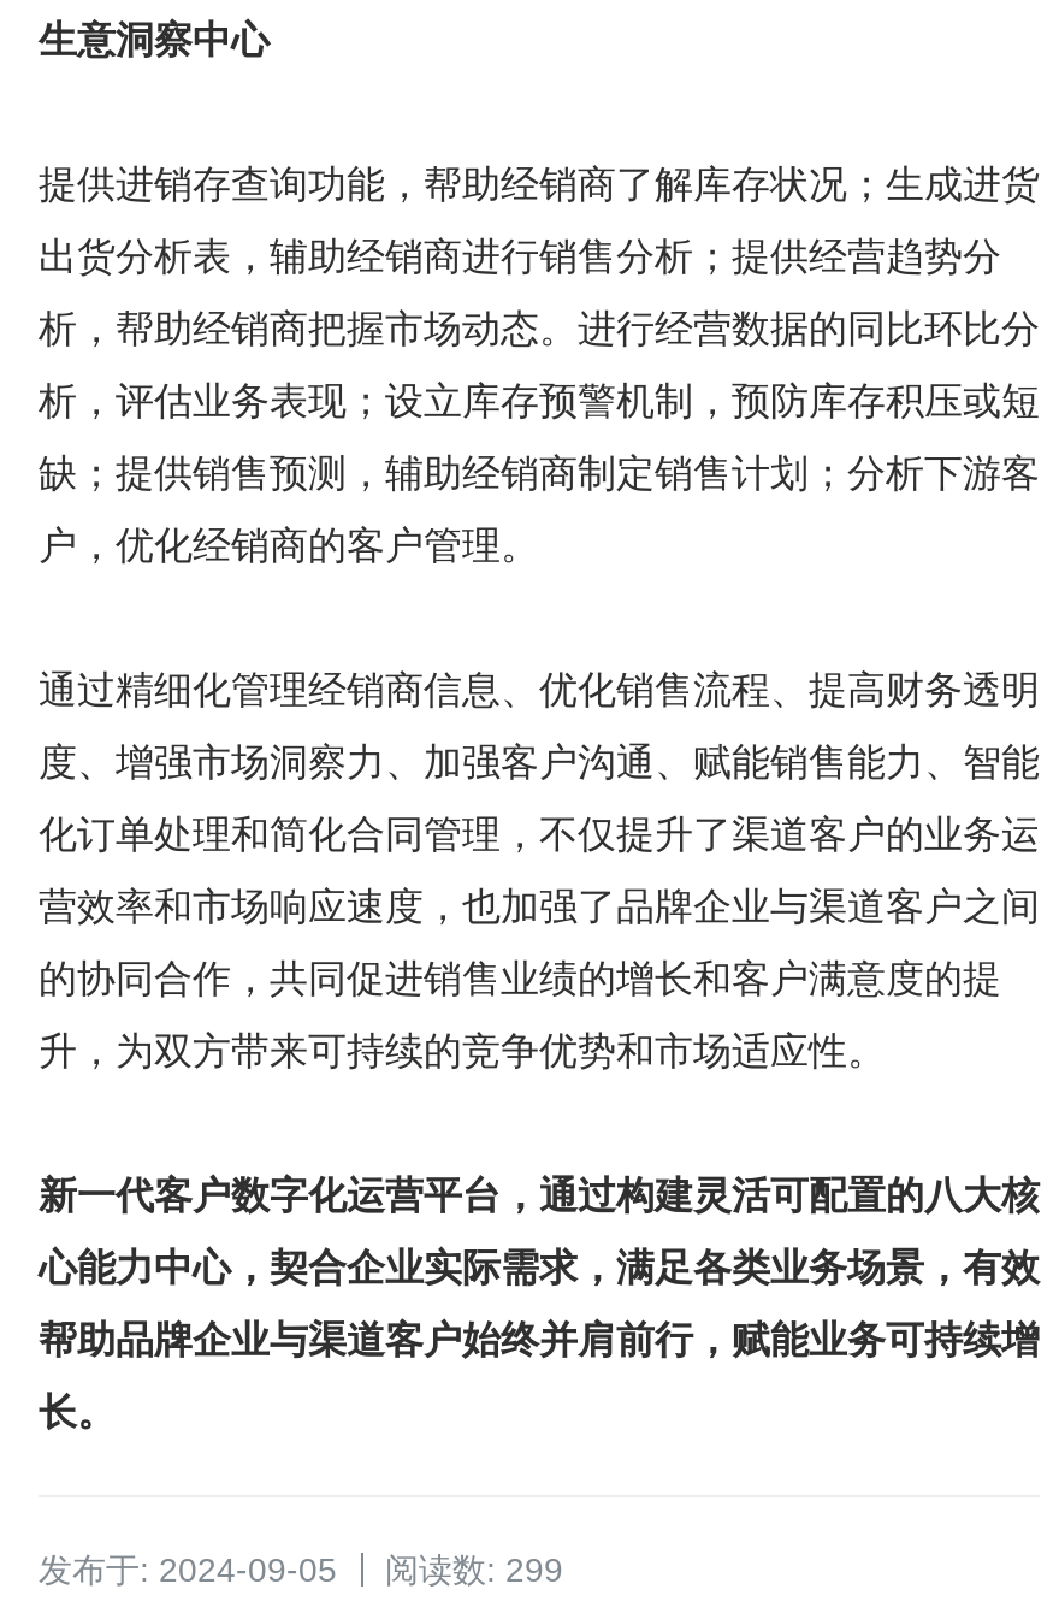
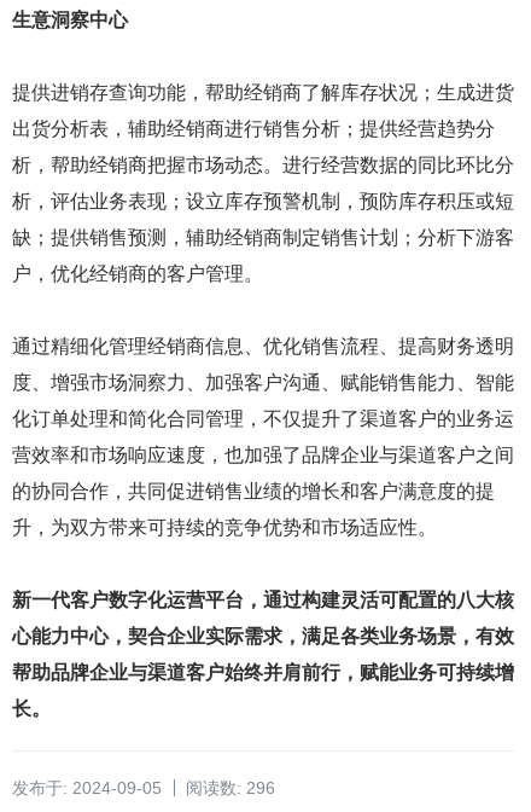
[39,1551,563,1590] 发布于: 2024-09-05 阅读数: 299 -> [12,779,275,798] 发布于: 2024-09-05 阅读数: 296

